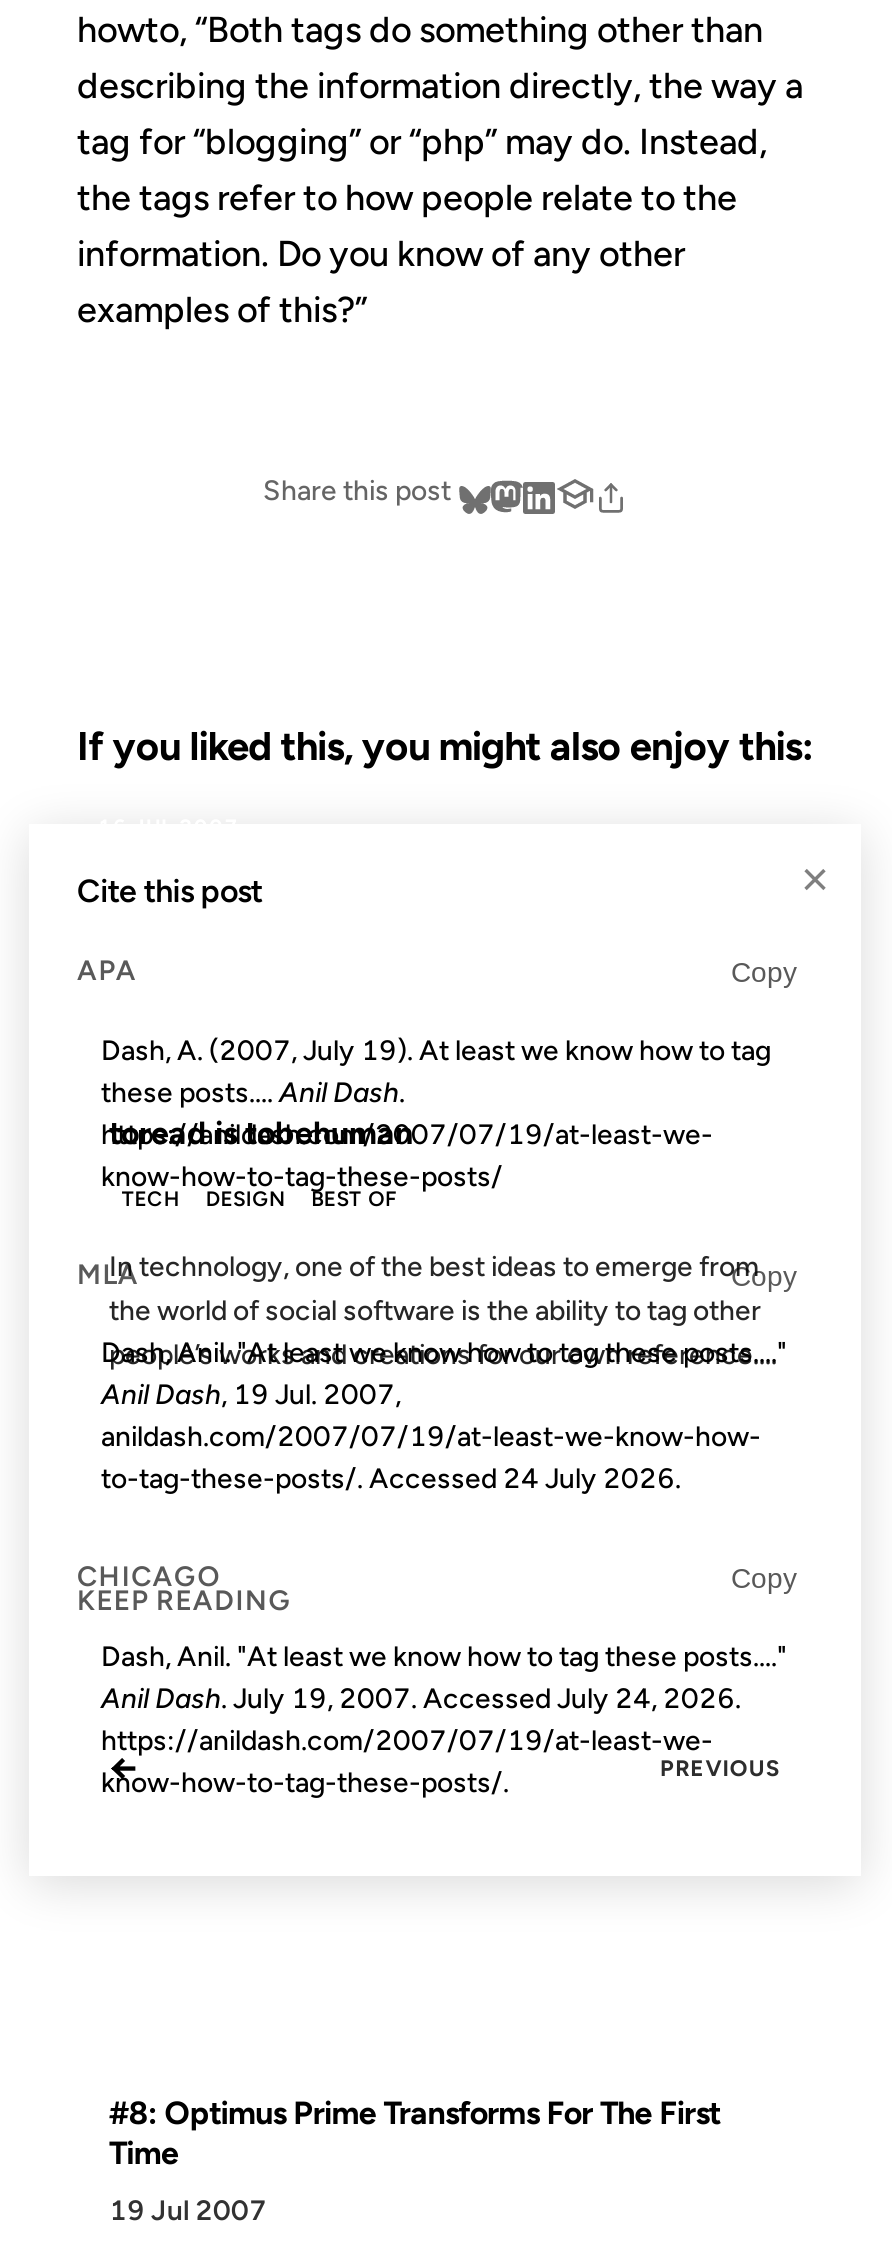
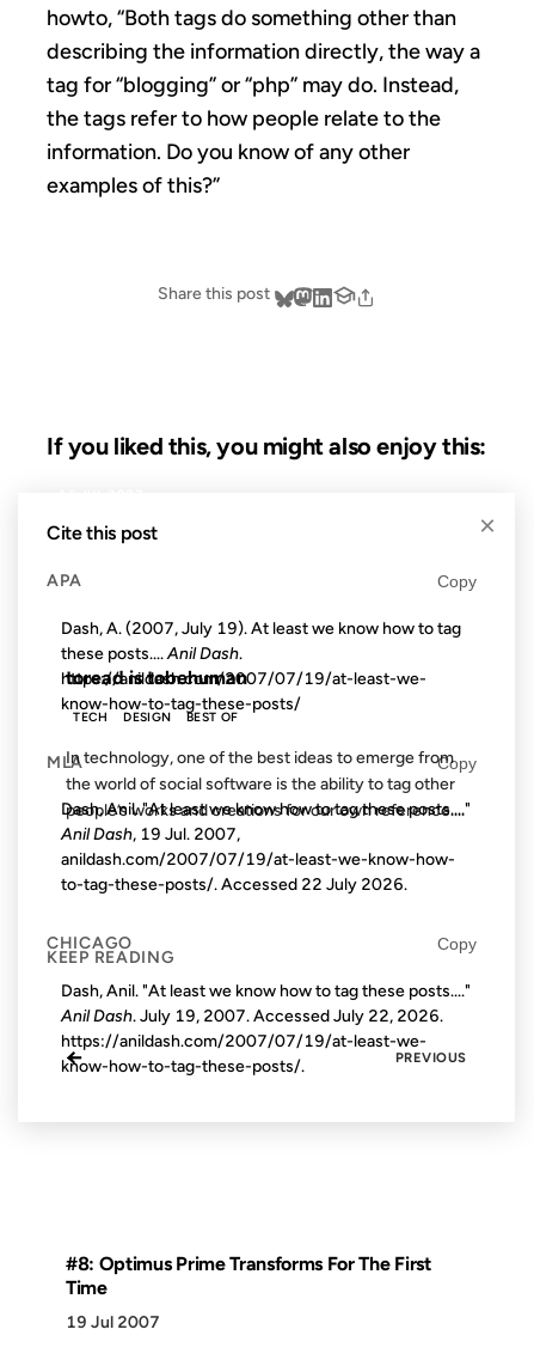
[101,1463,681,1497] to-tag-these-posts/. Accessed 24 July 2026. -> [61,875,407,895] to-tag-these-posts/. Accessed 22 July 2026.
[101,1682,741,1716] Anil Dash. July 19, 2007. Accessed July 24, 2026. -> [61,1006,443,1026] Anil Dash. July 19, 2007. Accessed July 22, 2026.

